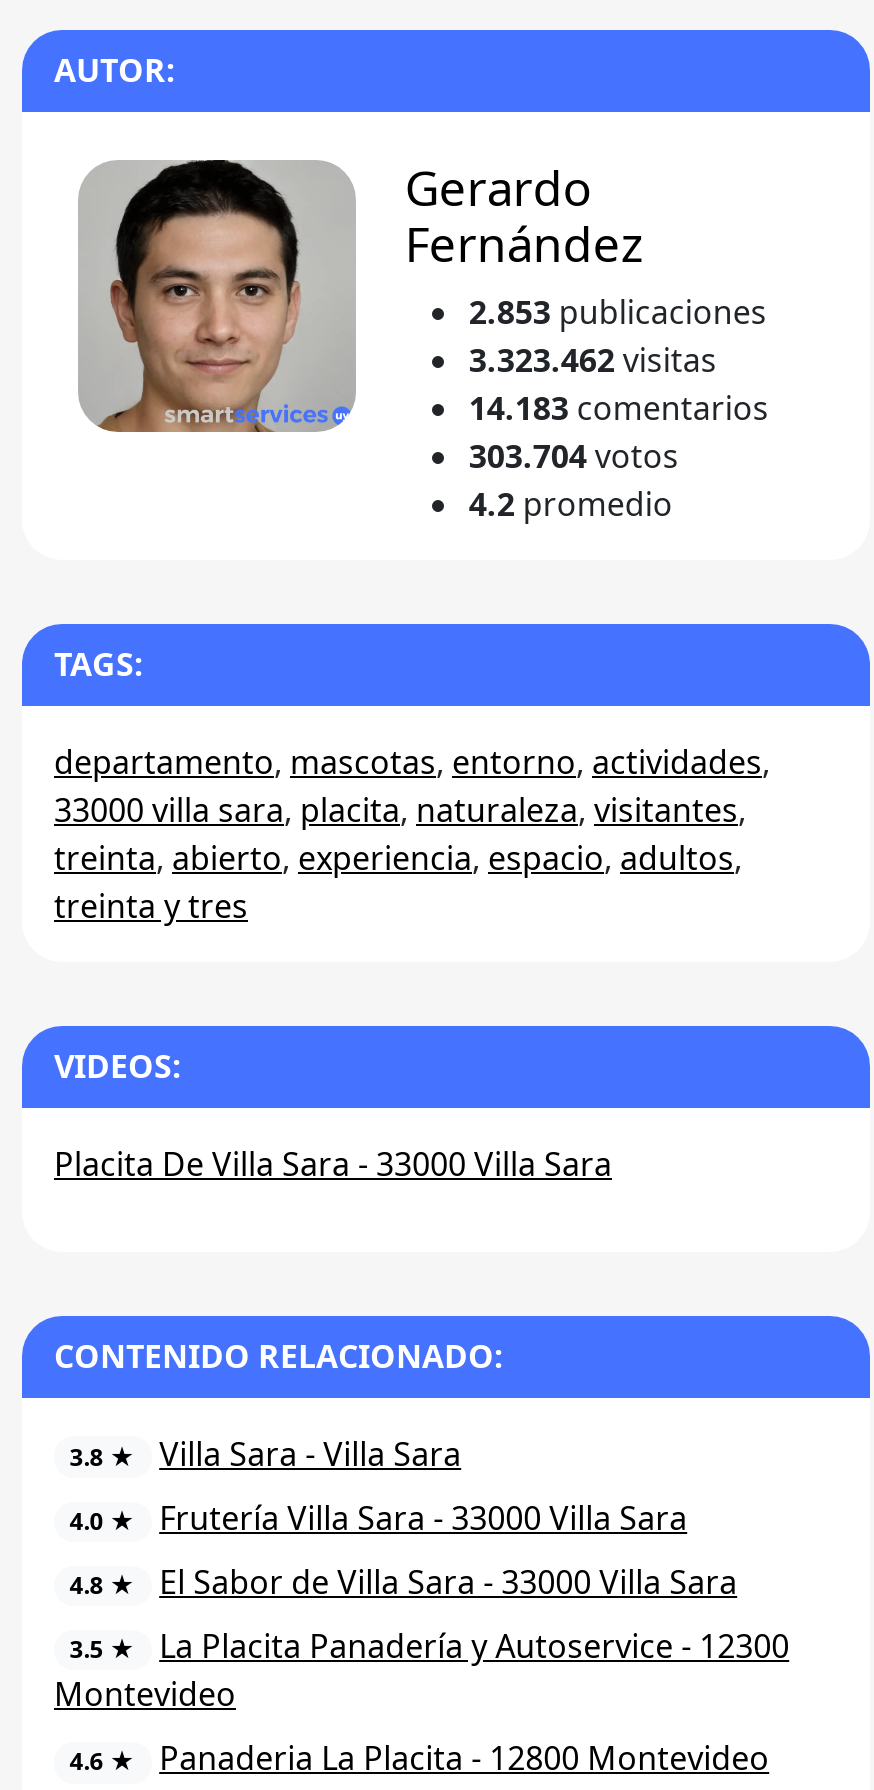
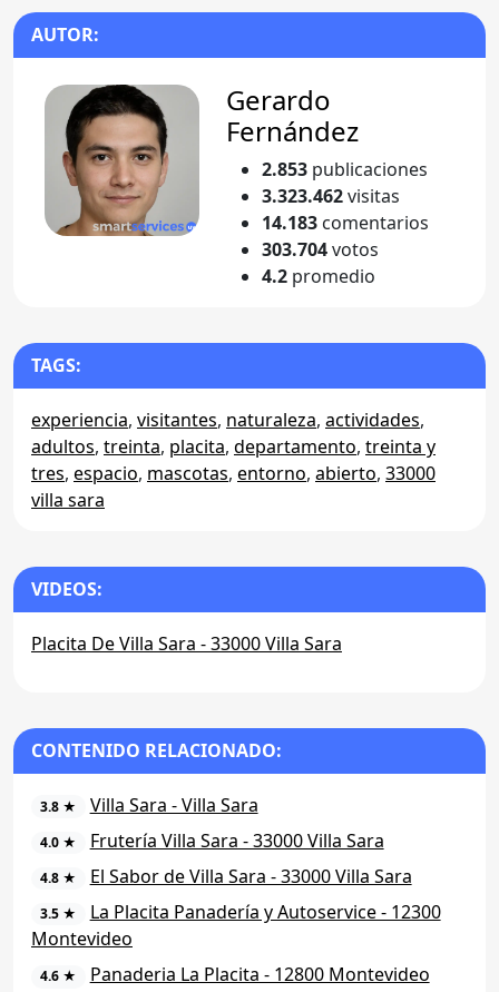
[54,739,770,927] departamento, mascotas, entorno, actividades, | 33000 villa sara, placita, naturaleza, visitantes, | treinta, abierto, experiencia, espacio, adultos, | treinta y tres -> [31,407,436,512] experiencia, visitantes, naturaleza, actividades, | adultos, treinta, placita, departamento, treinta y | tres, espacio, mascotas, entorno, abierto, 33000 | villa sara

